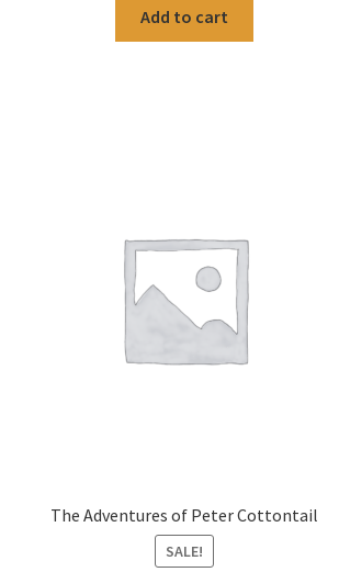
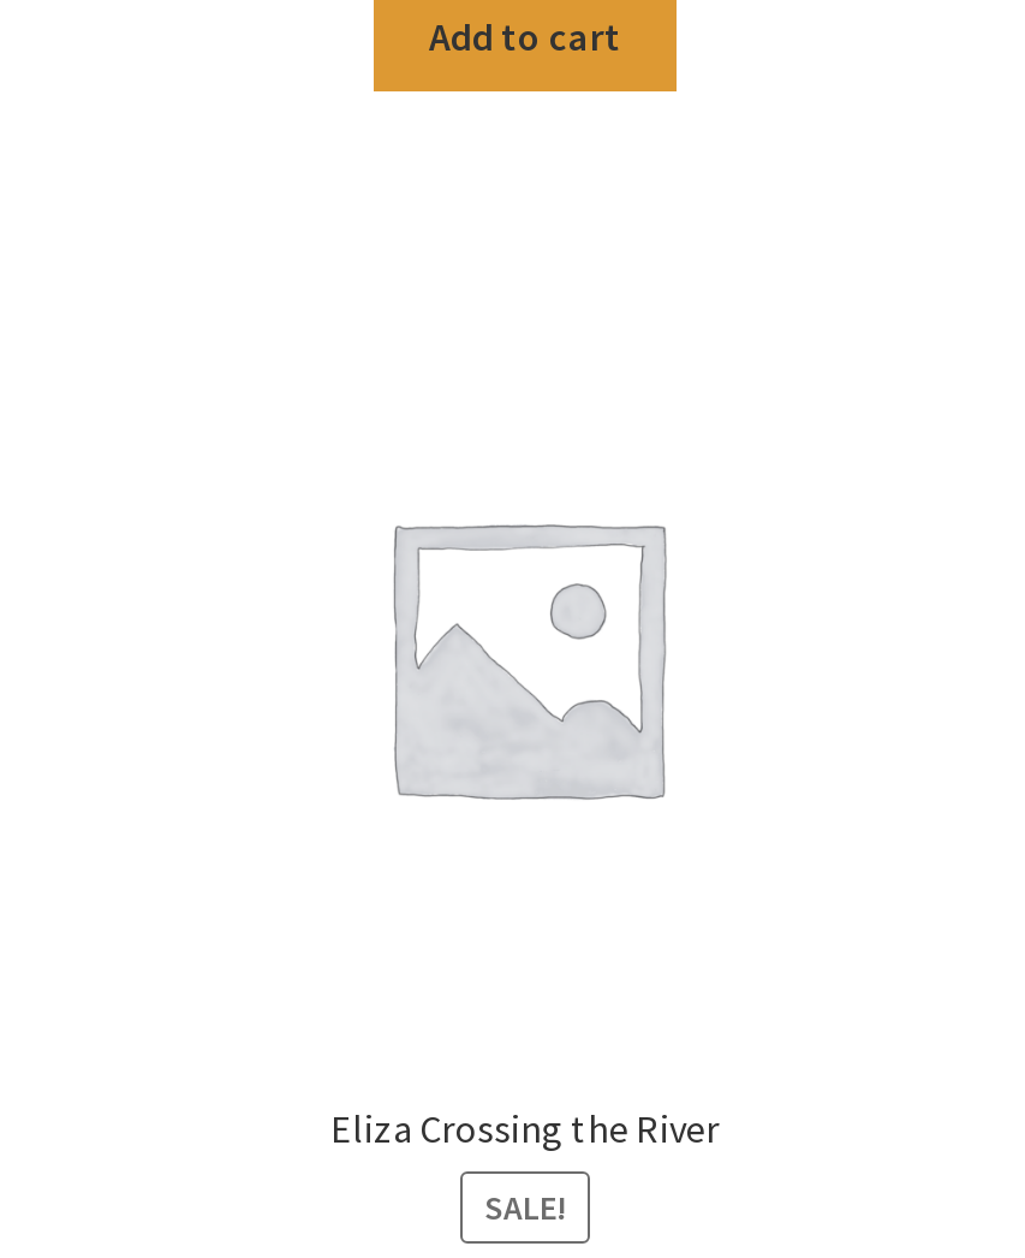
[50,504,318,526] The Adventures of Peter Cottontail -> [330,1103,720,1151] Eliza Crossing the River

